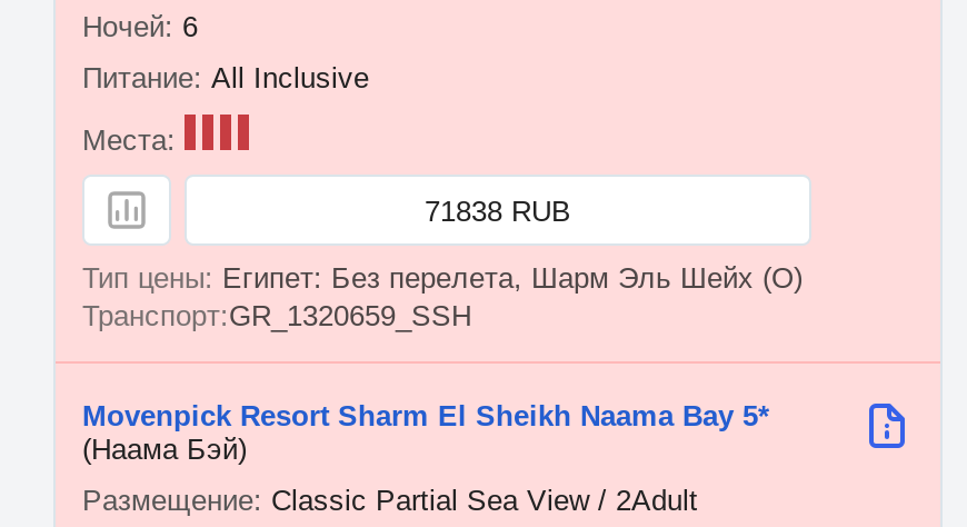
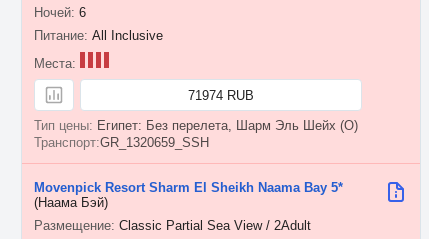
[425,193,571,227] 71838 RUB -> [188,87,254,102] 71974 RUB

